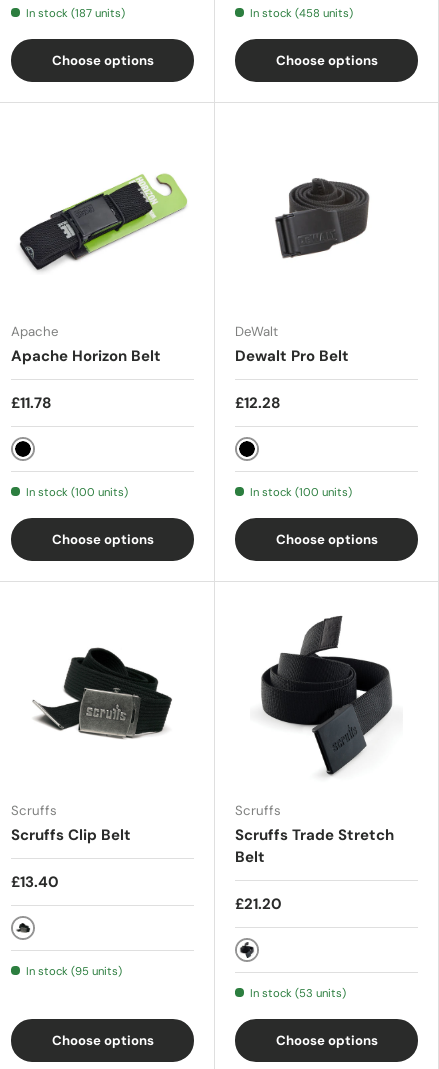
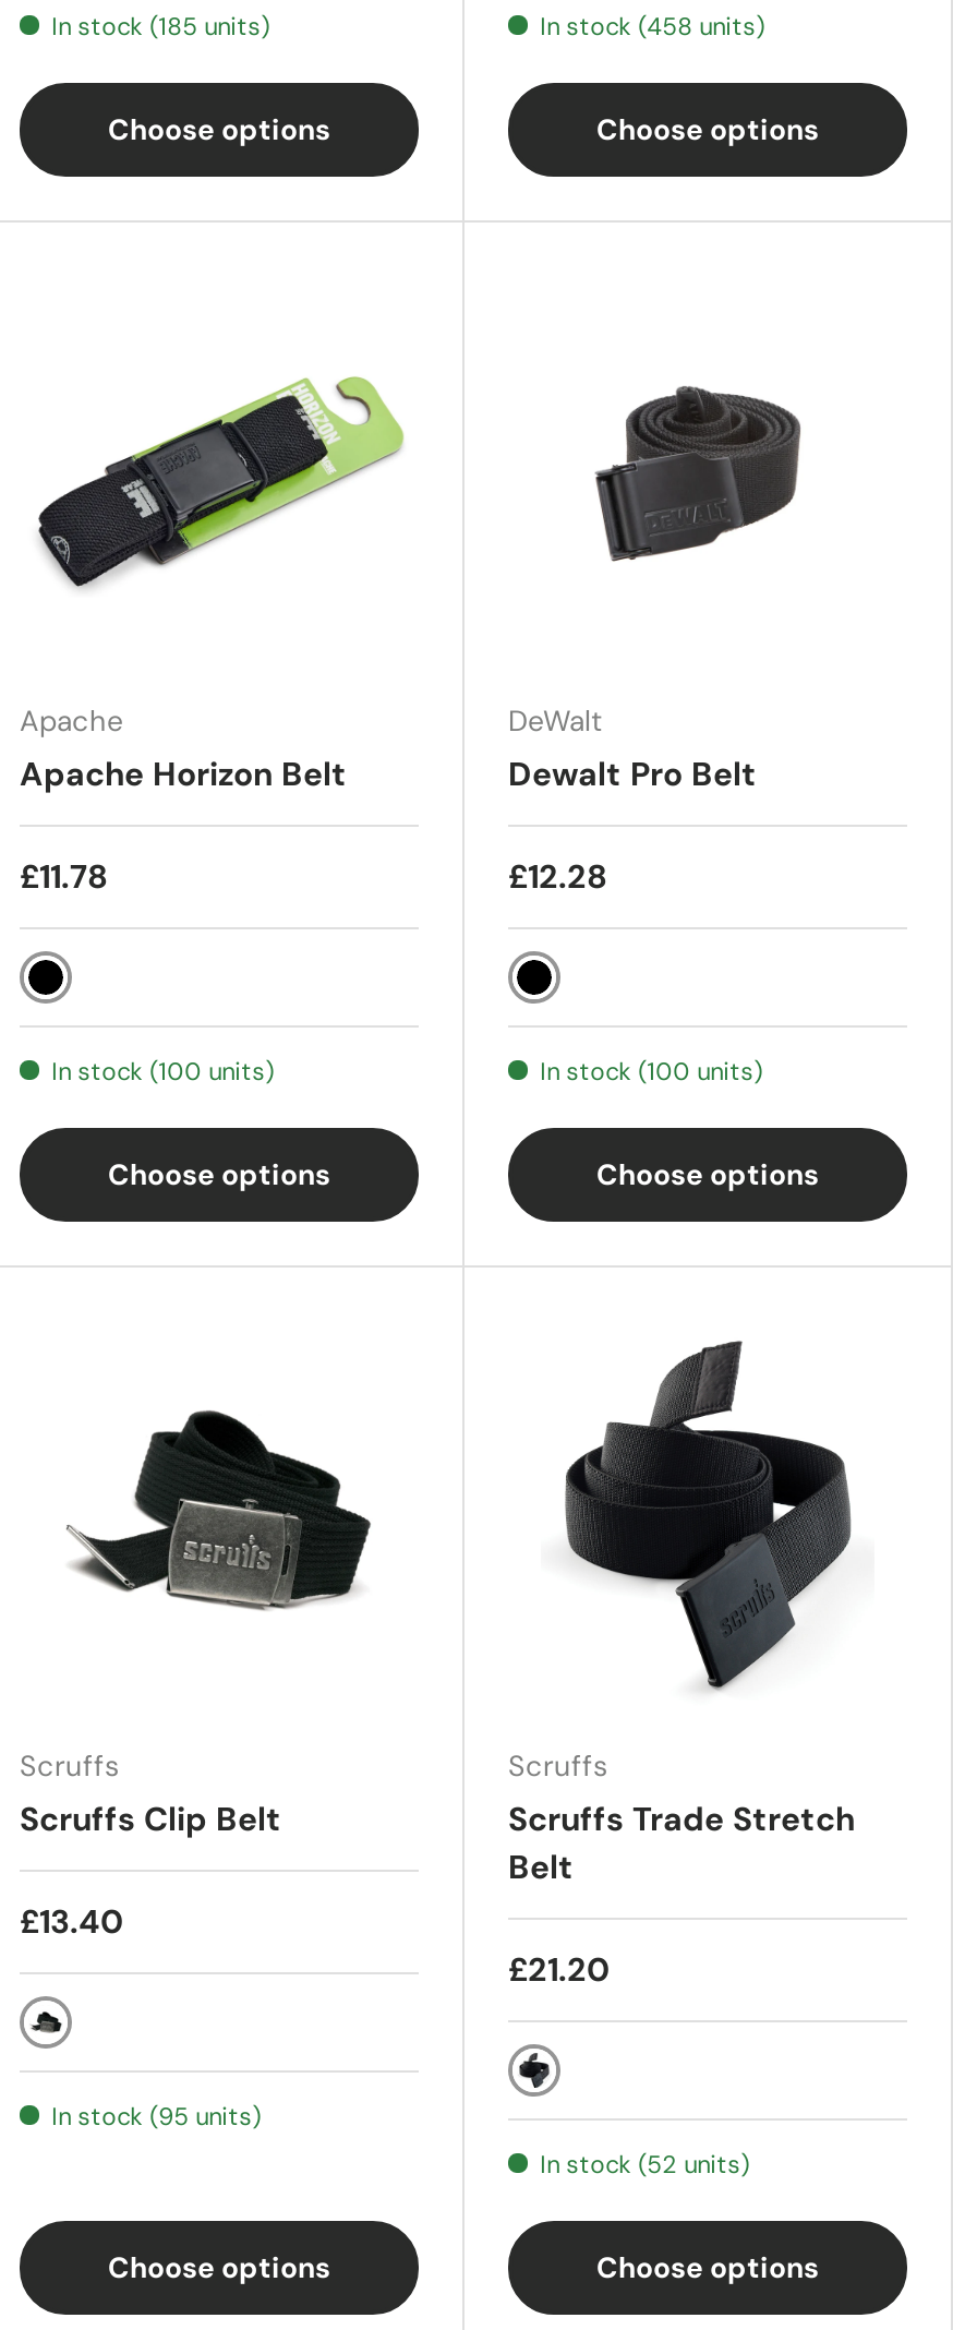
[26,6,125,20] In stock (187 units) -> [51,10,270,41] In stock (185 units)
[250,986,346,1000] In stock (53 units) -> [540,2148,749,2179] In stock (52 units)

